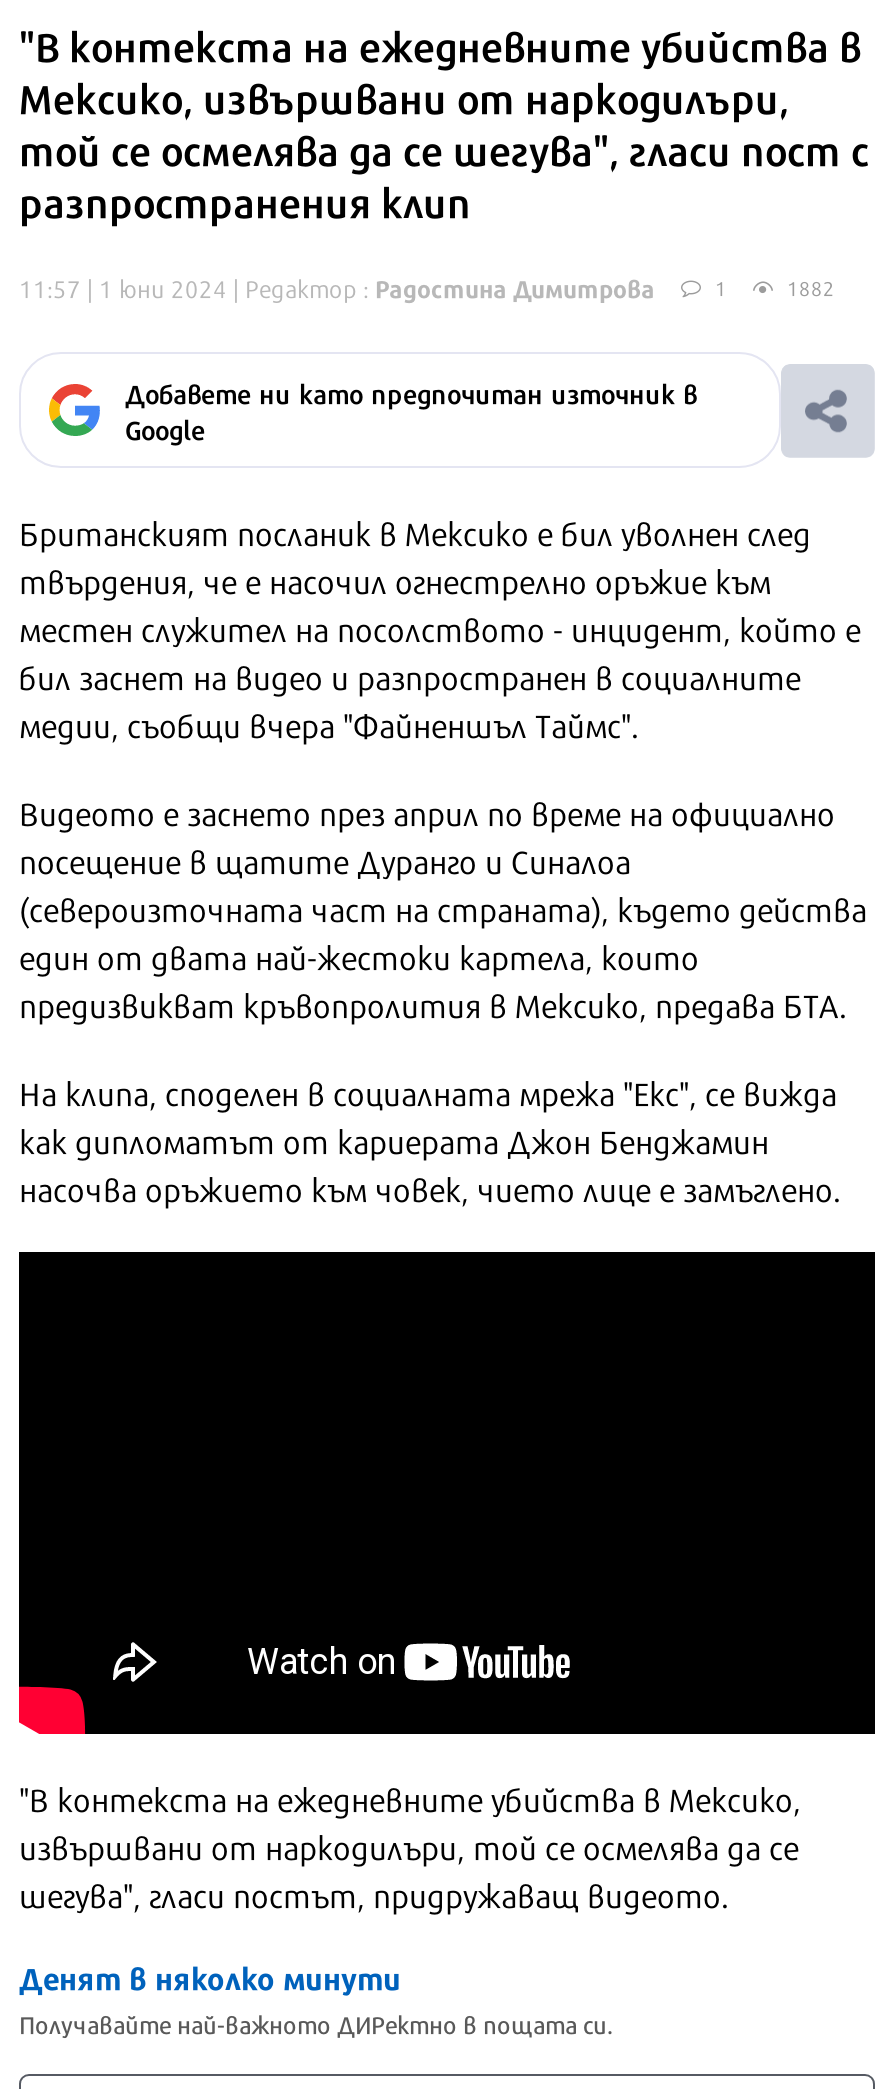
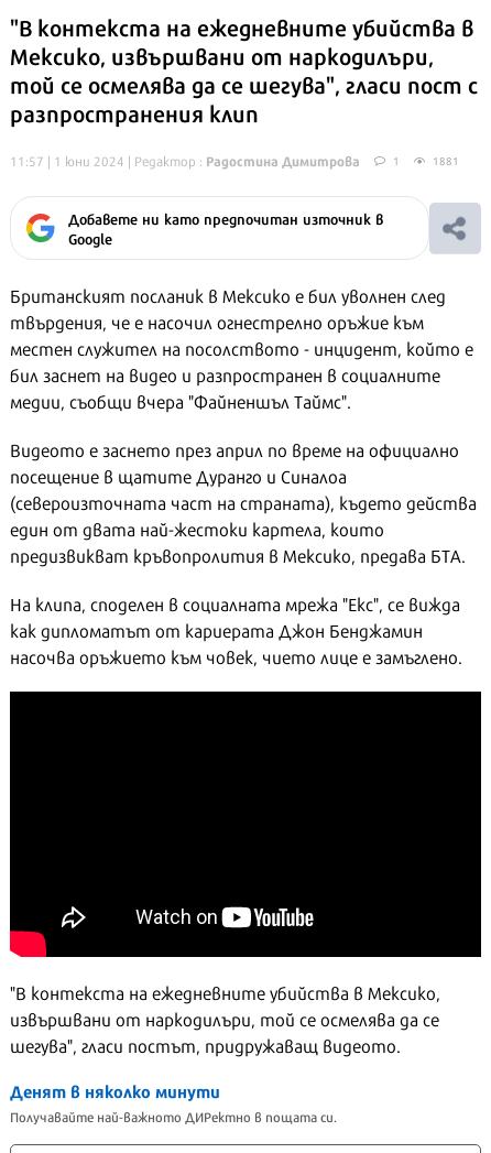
[787,272,835,302] 1882 -> [433,152,459,168] 1881

